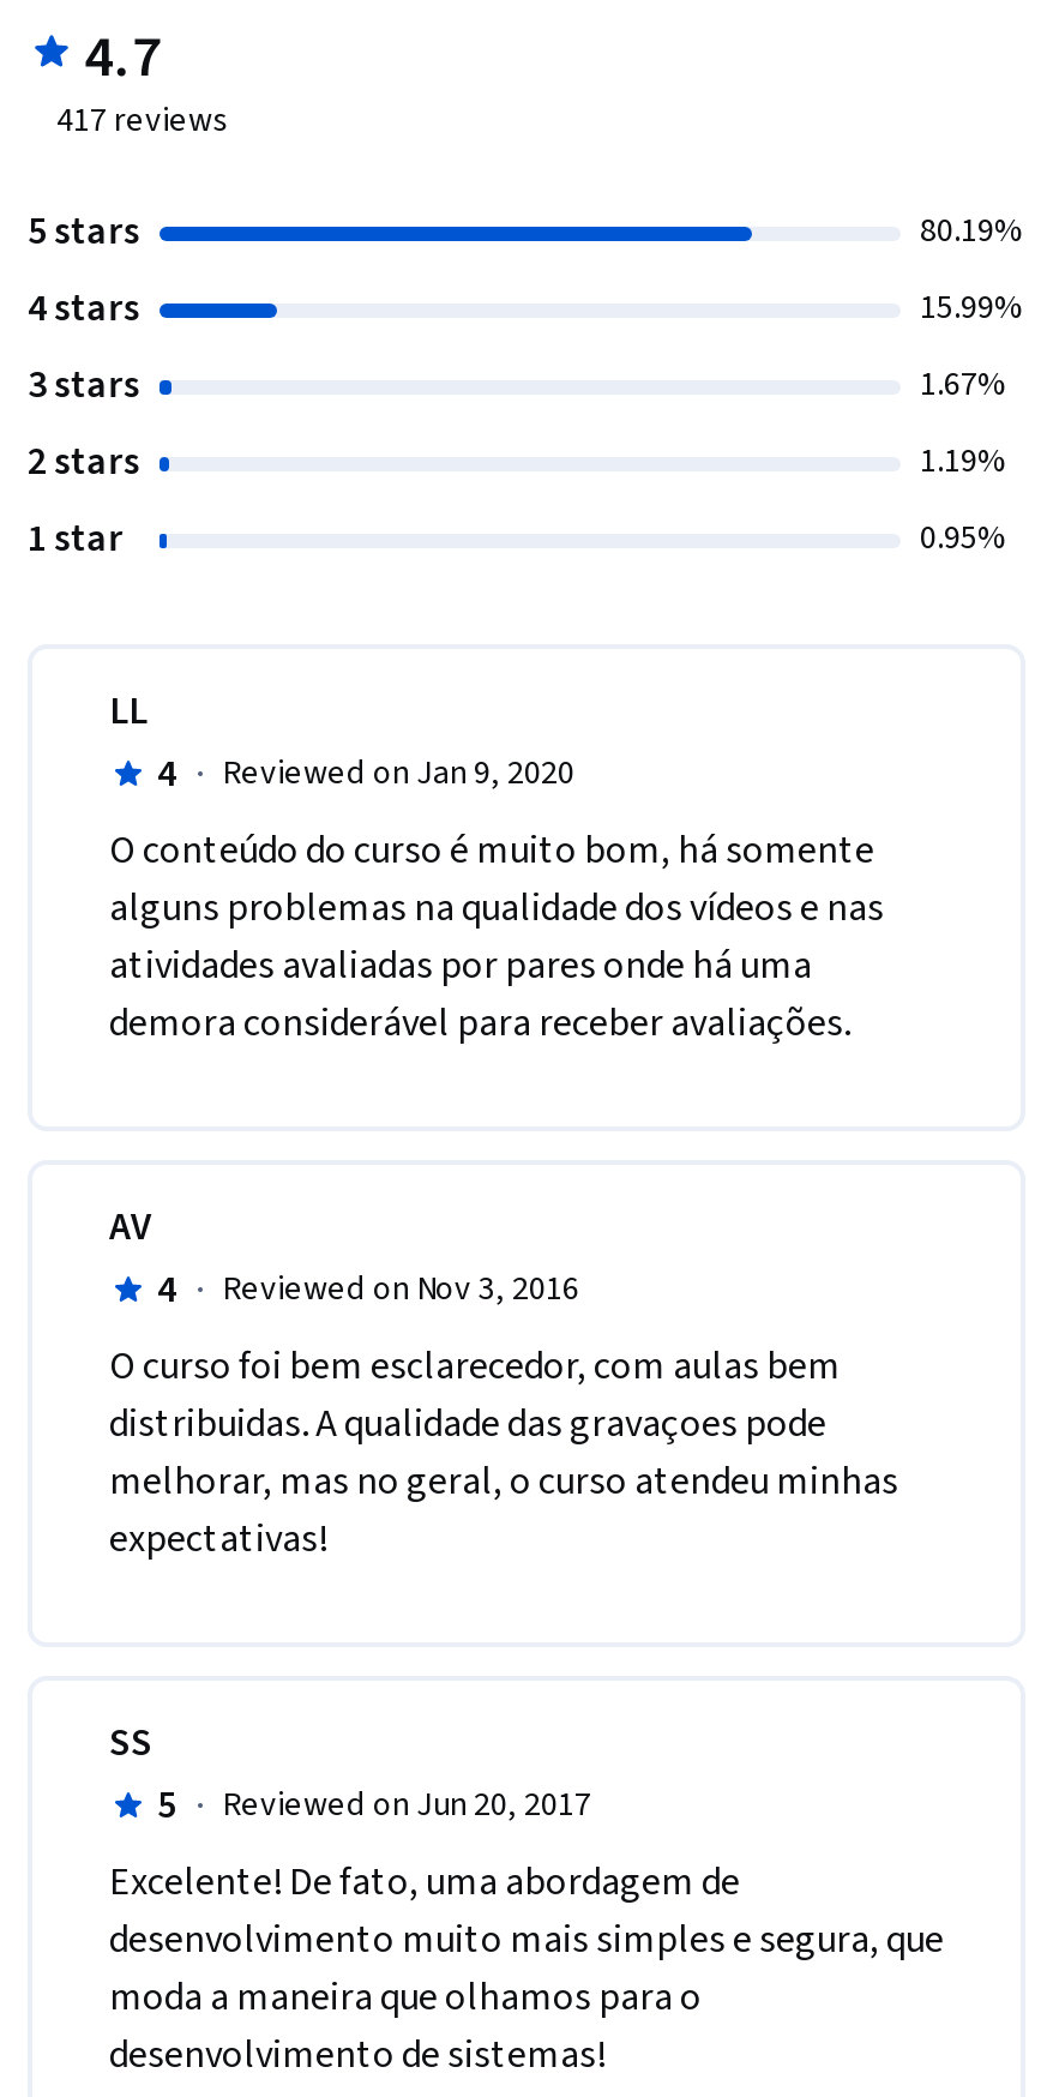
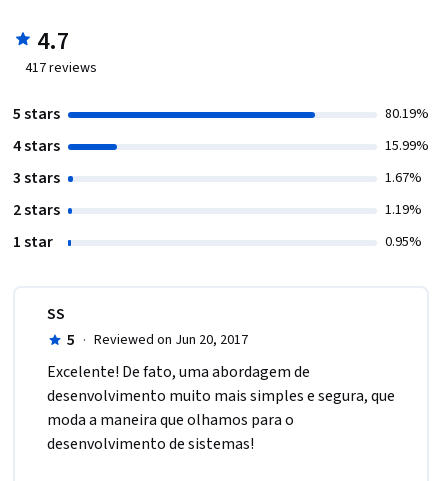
[109,685,884,1049] LL | 4 · Reviewed on Jan 9, 2020 | O conteúdo do curso é muito bom, há somente | alguns problemas na qualidade dos vídeos e nas | atividades avaliadas por pares onde há uma | demora considerável para receber avaliações. -> none
[109,1200,898,1565] AV | 4 · Reviewed on Nov 3, 2016 | O curso foi bem esclarecedor, com aulas bem | distribuidas. A qualidade das gravaçoes pode | melhorar, mas no geral, o curso atendeu minhas | expectativas! -> none

